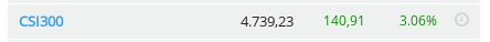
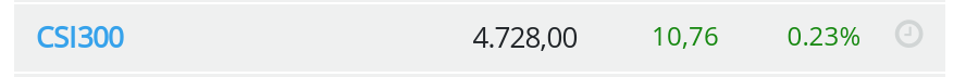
[240,11,293,31] 4.739,23 -> [473,18,577,57] 4.728,00
[323,11,365,30] 140,91 -> [652,18,719,54] 10,76
[400,11,437,30] 3.06% -> [787,18,861,54] 0.23%

